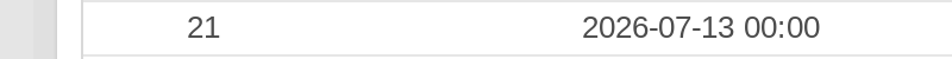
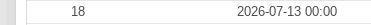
[187,9,220,45] 21 -> [70,4,84,19] 18

